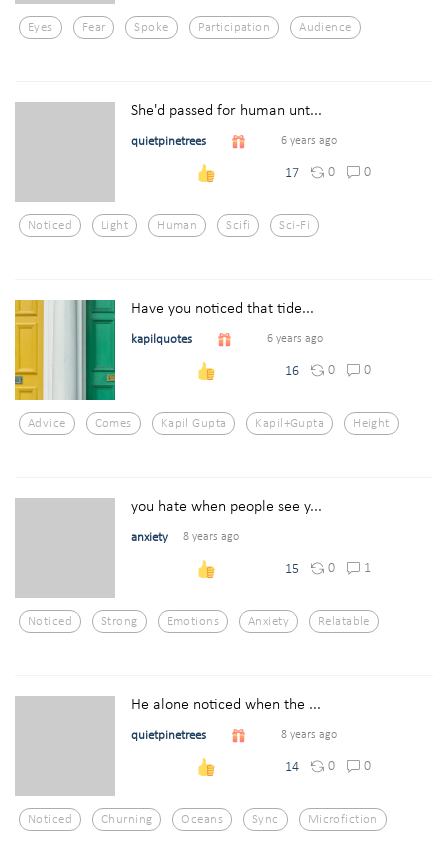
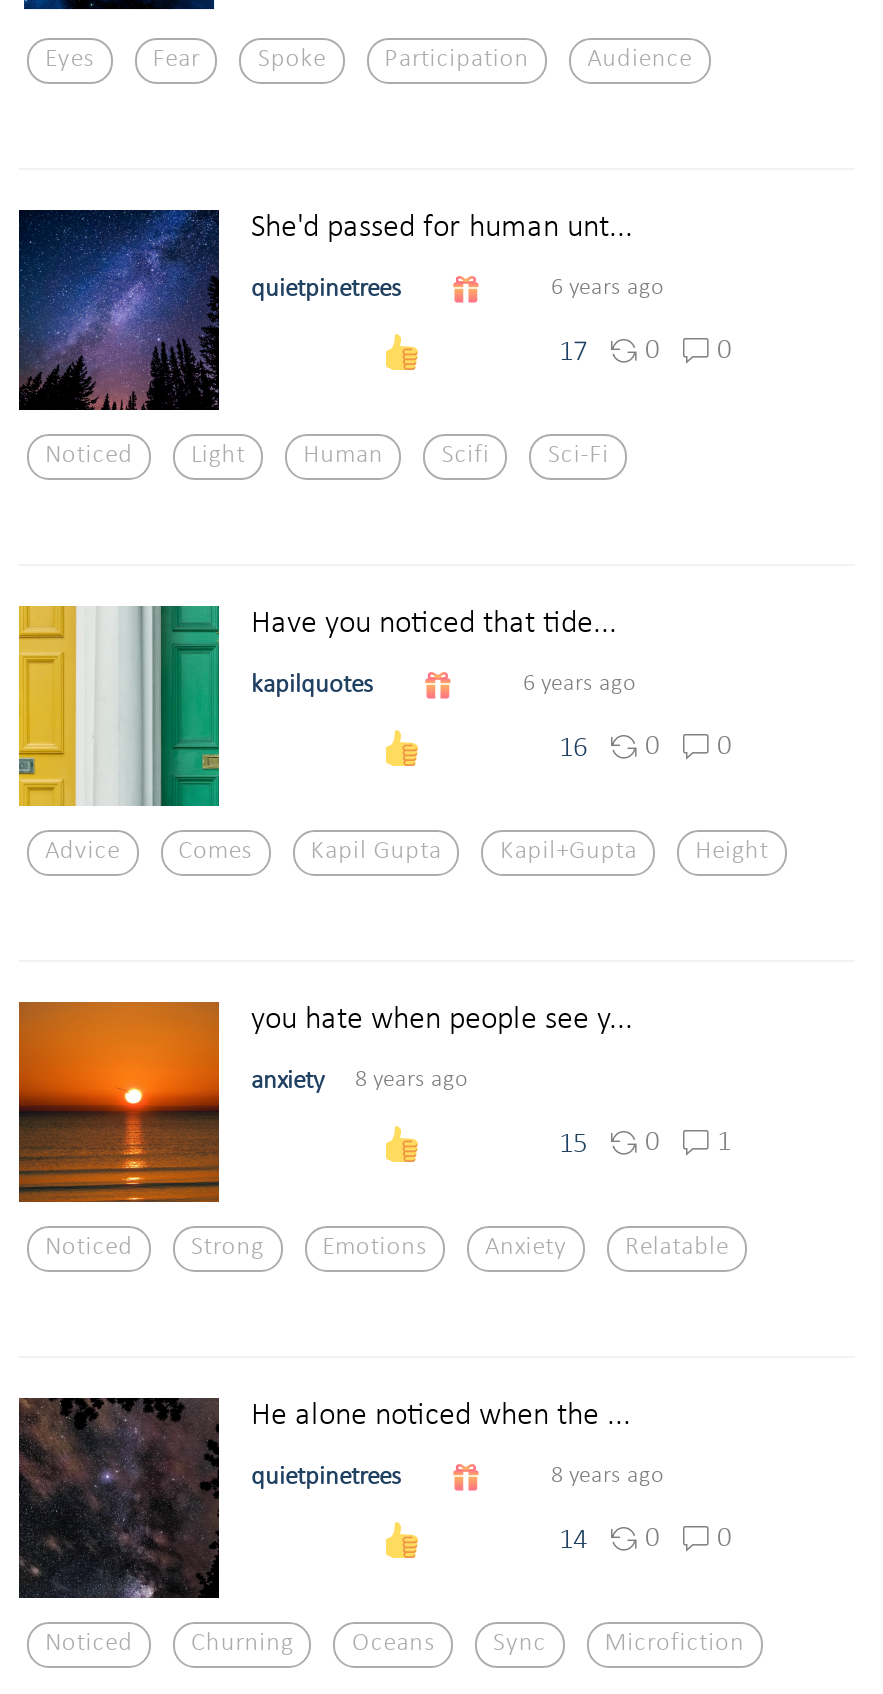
none -> [17,208,221,412] [image]
none -> [17,1000,221,1204] [image]
none -> [17,1396,221,1600] [image]

